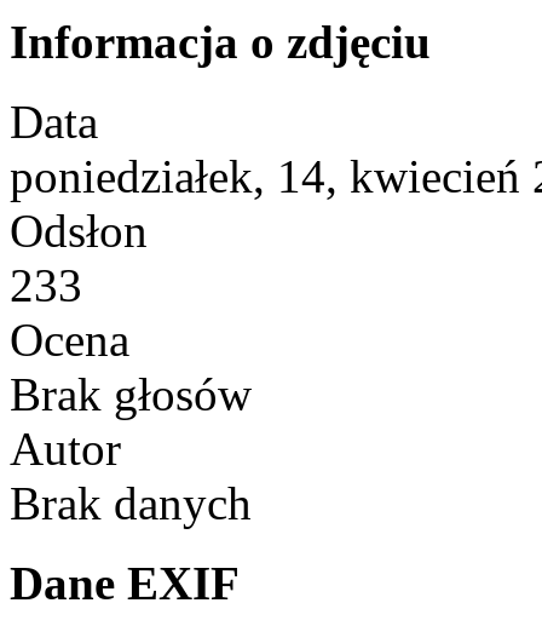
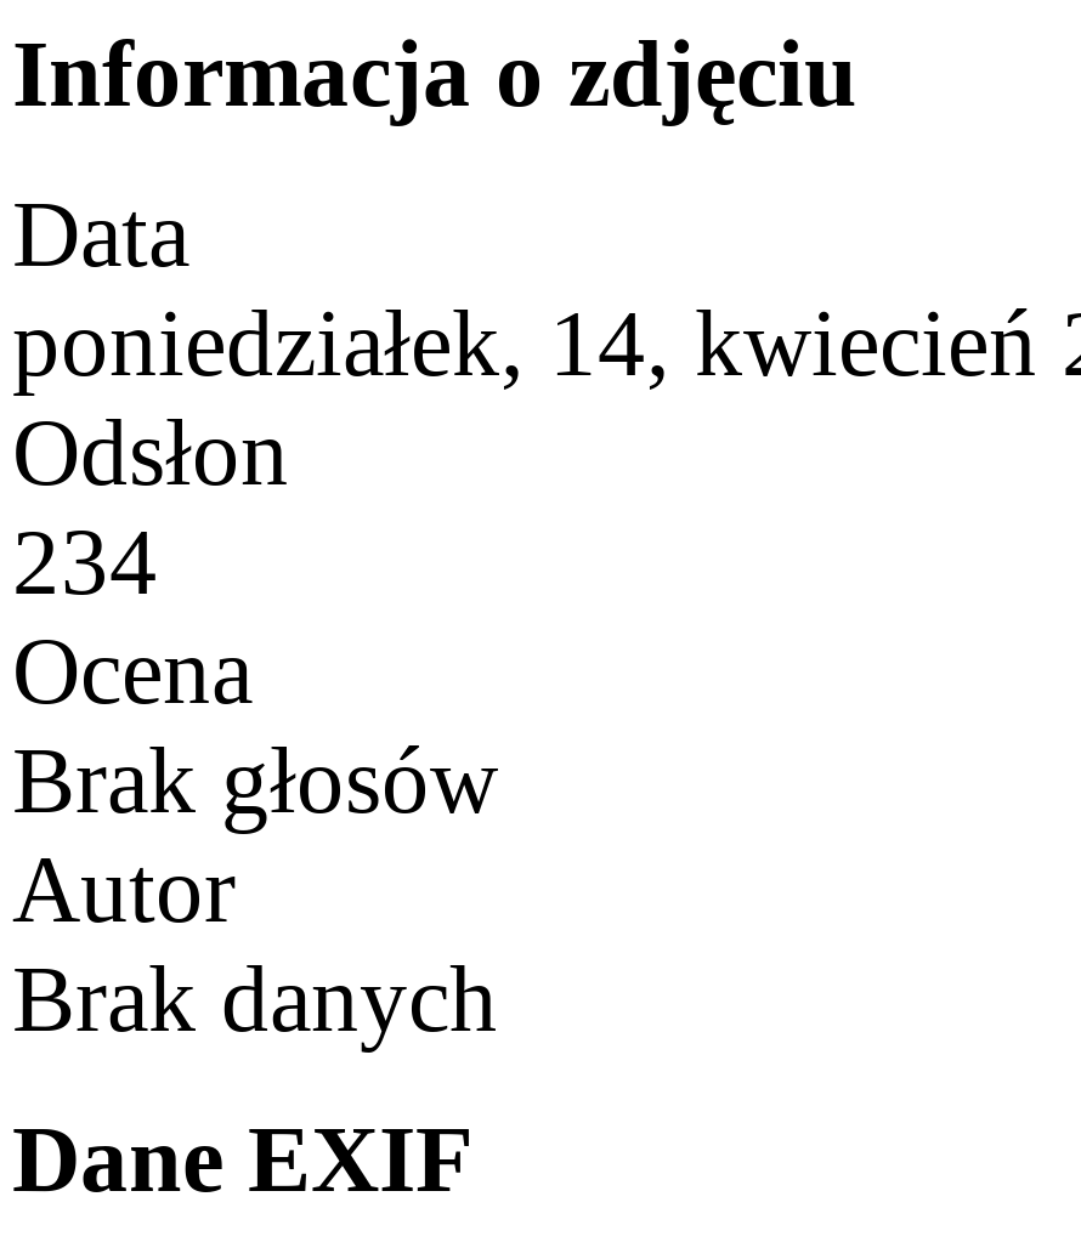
[10,259,82,311] 233 -> [12,508,158,613] 234

